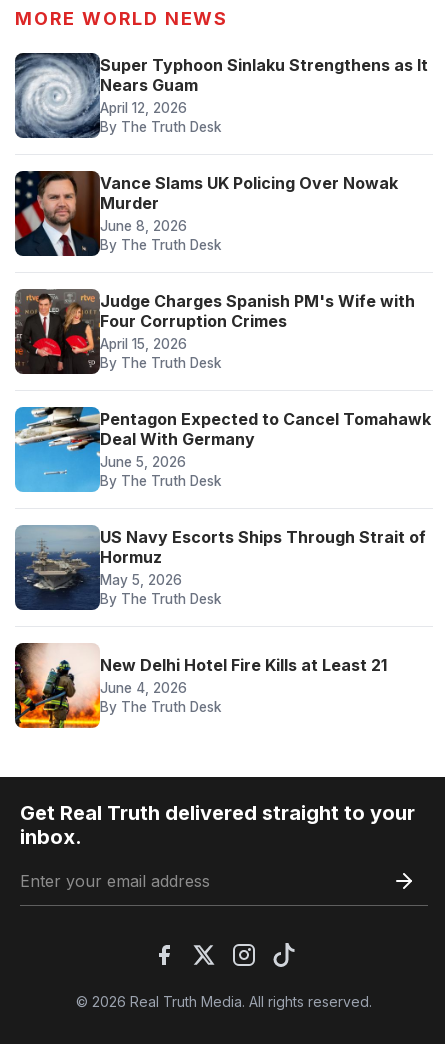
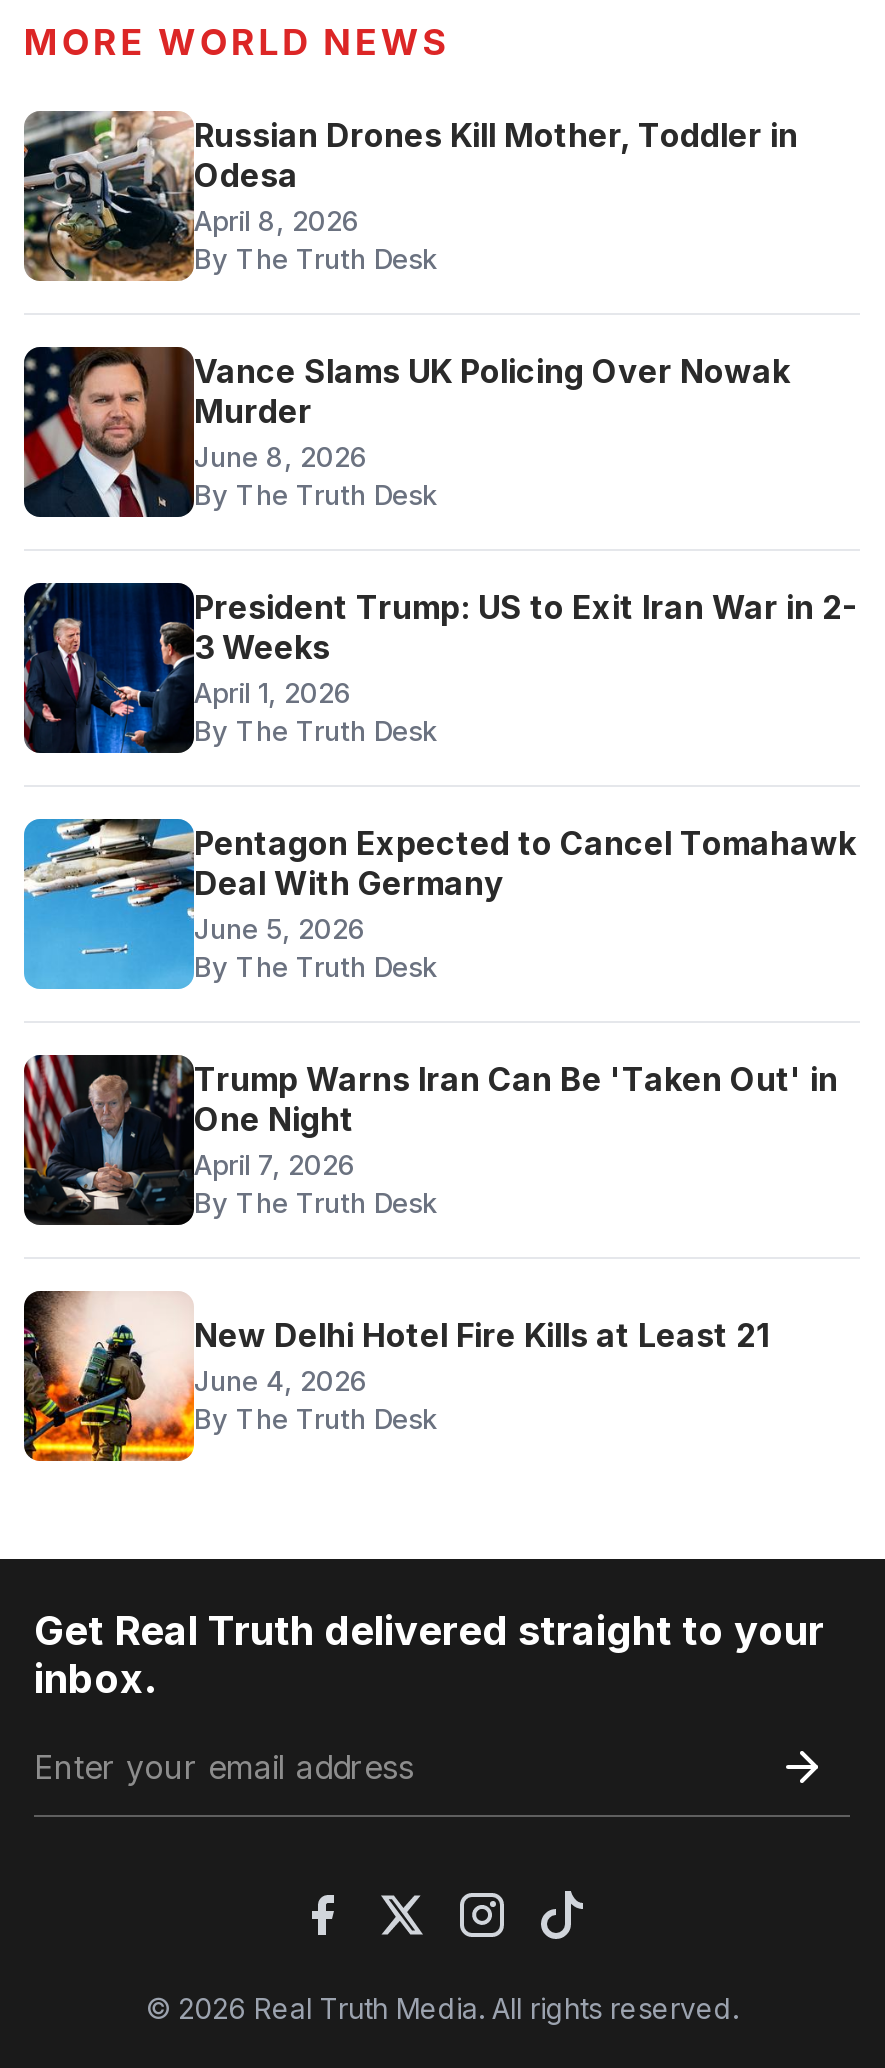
[14,52,428,139] [image] | Super Typhoon Sinlaku Strengthens as It | Nears Guam | April 12, 2026 -> [22,109,798,283] [image] | Russian Drones Kill Mother, Toddler in | Odesa | April 8, 2026
[14,288,415,375] [image] | Judge Charges Spanish PM's Wife with | Four Corruption Crimes | April 15, 2026 -> [22,581,856,755] [image] | President Trump: US to Exit Iran War in 2- | 3 Weeks | April 1, 2026
[14,525,426,610] [image] | US Navy Escorts Ships Through Strait of | Hormuz | May 5, 2026 -> [22,1053,838,1225] [image] | Trump Warns Iran Can Be 'Taken Out' in | One Night | April 7, 2026

